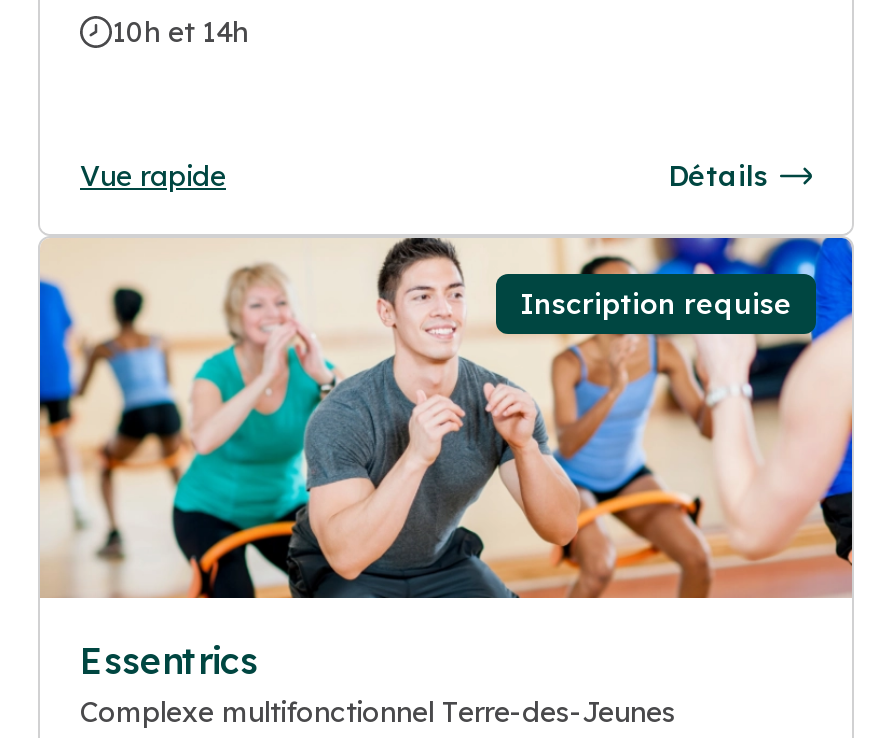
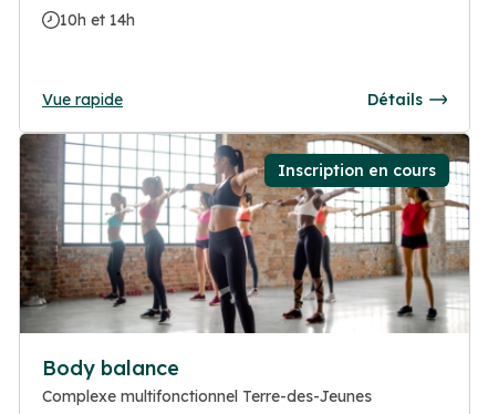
[38,236,854,600] [image] | Inscription requise -> [19,133,470,333] [image] | Inscription en cours
[80,637,258,683] Essentrics -> [42,355,179,380] Body balance

